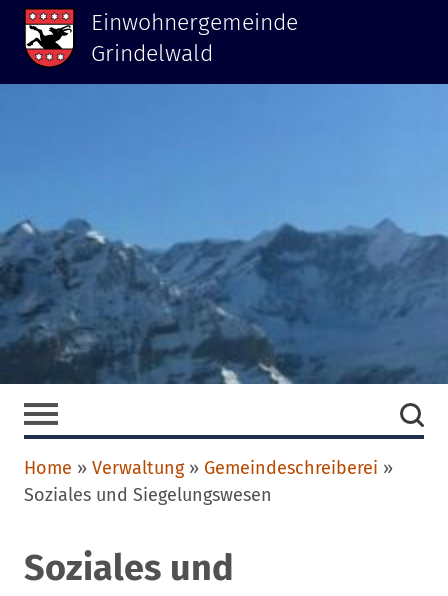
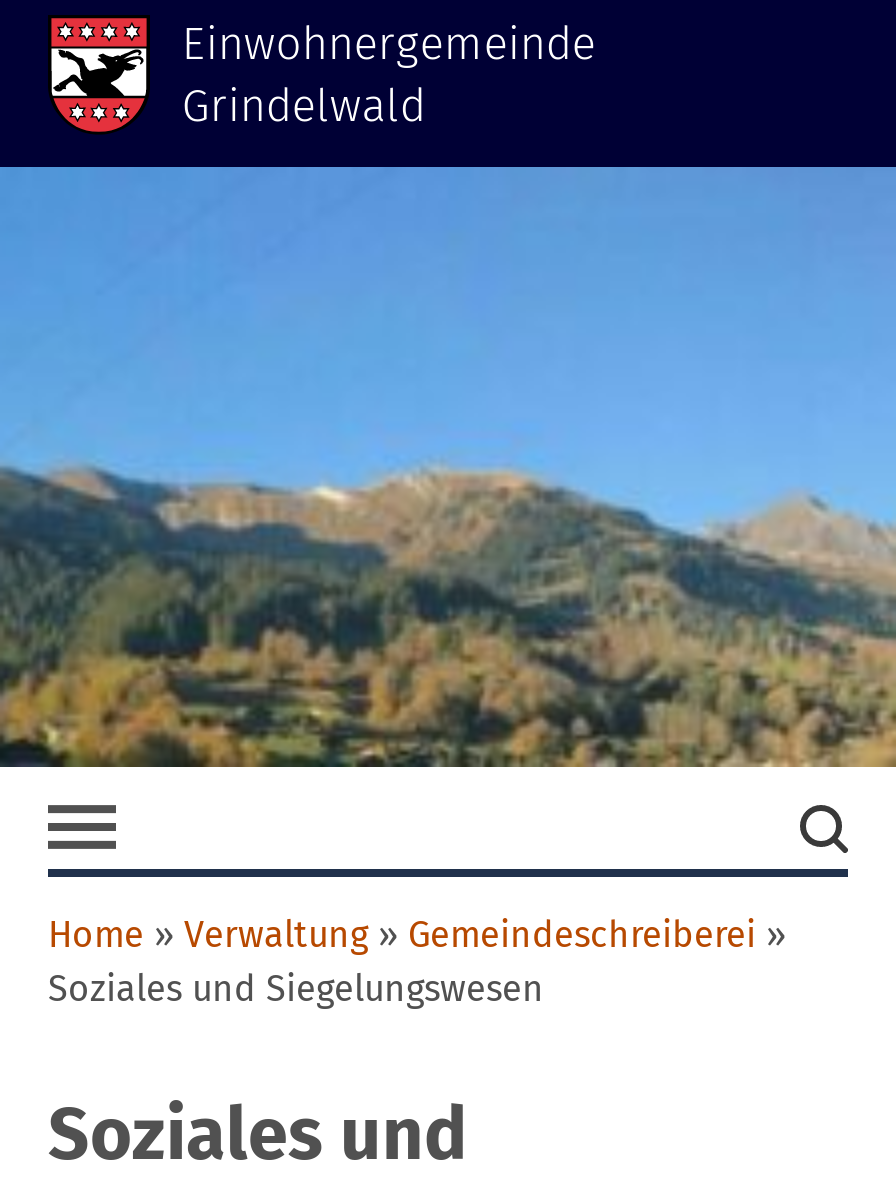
[3,212,445,385] [image] -> [6,421,890,769] [image]

